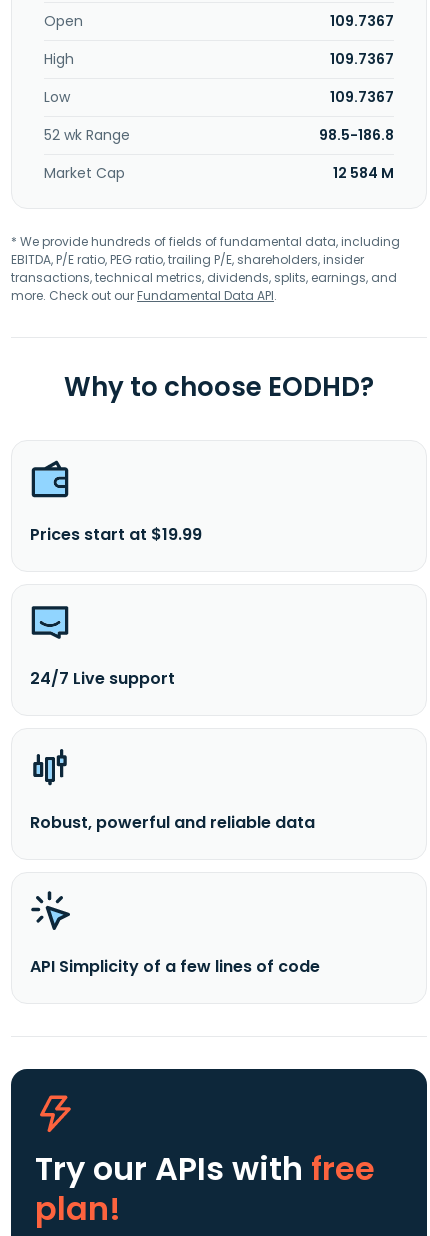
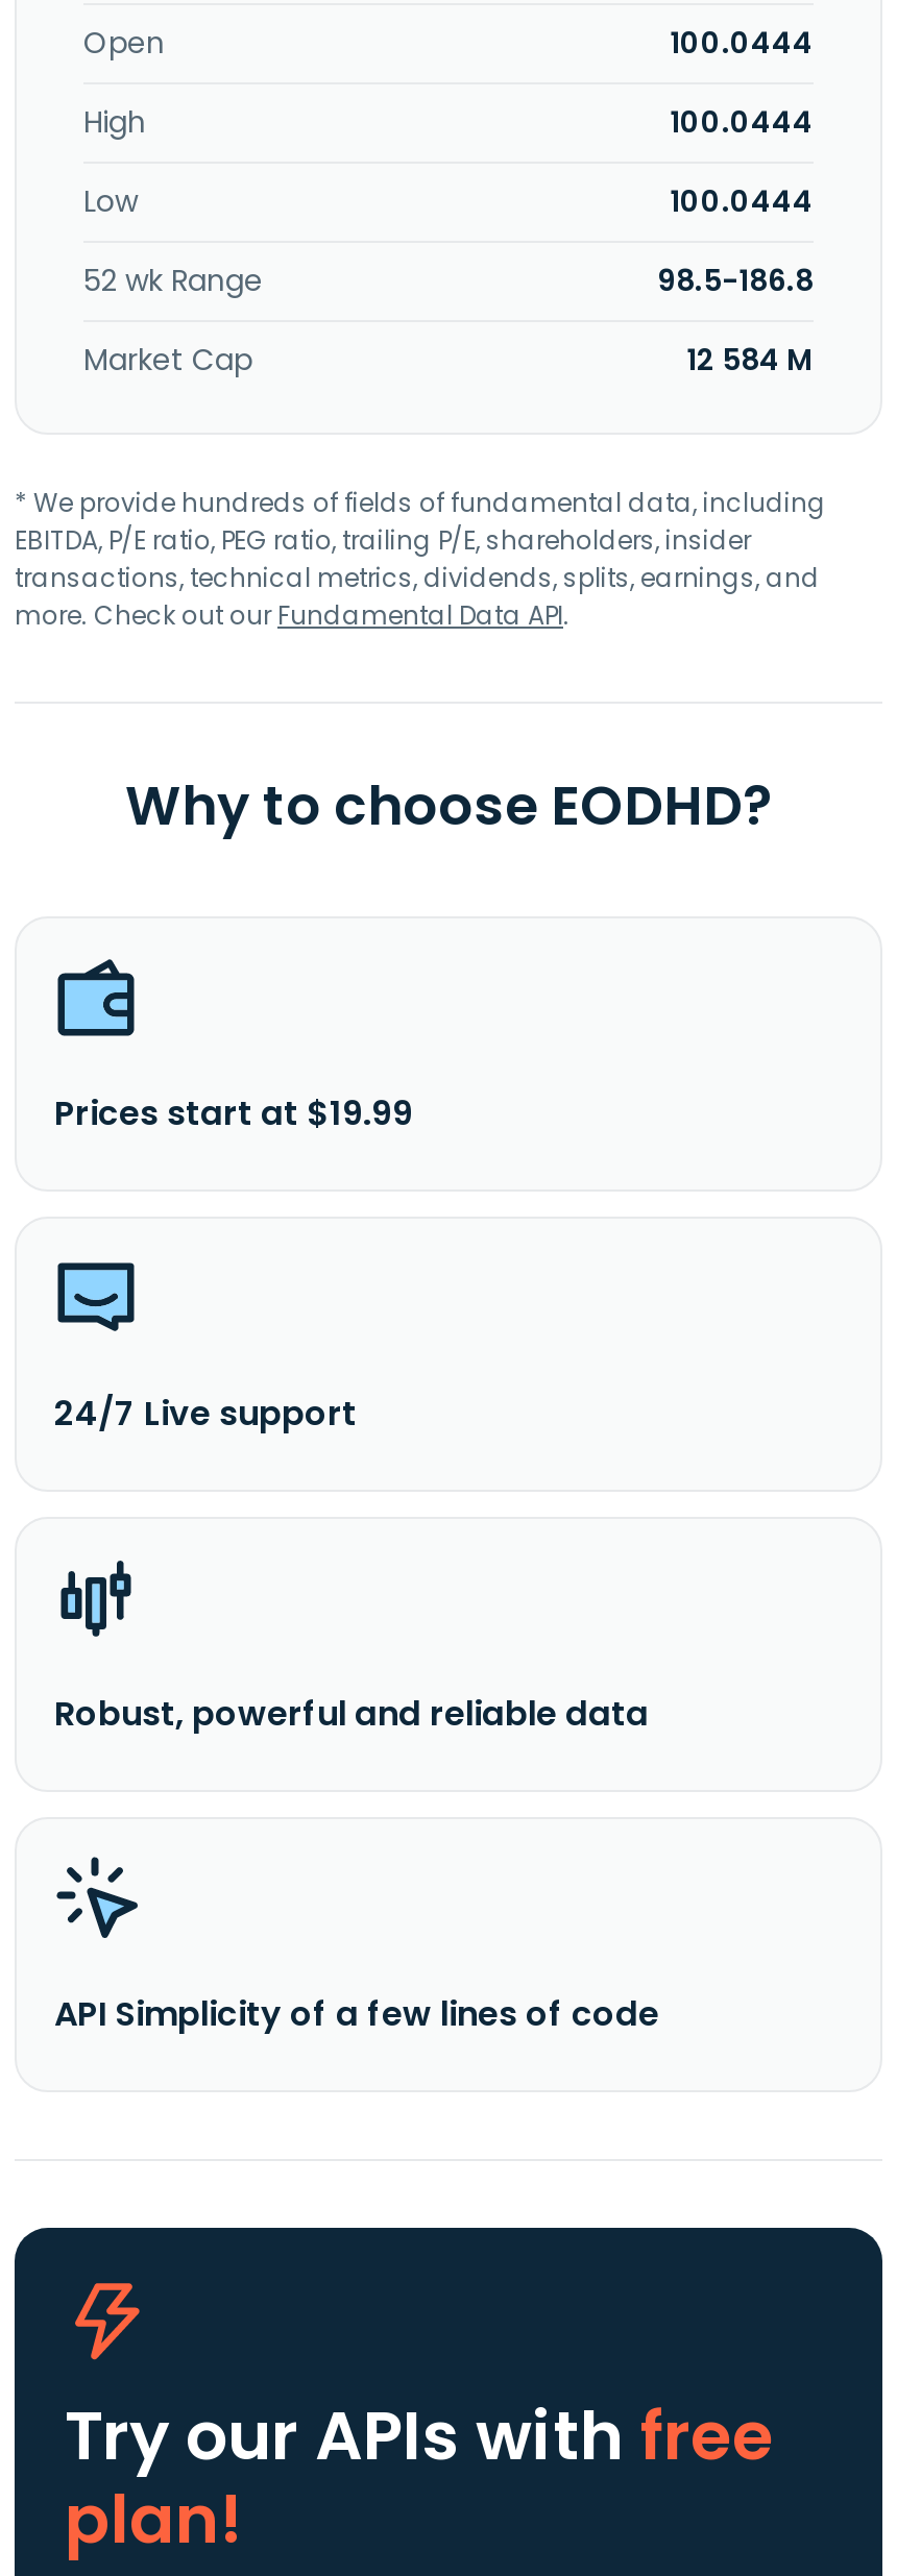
[330,11,394,31] 109.7367 -> [670,22,814,64] 100.0444
[330,49,394,69] 109.7367 -> [670,101,814,143] 100.0444
[330,87,394,107] 109.7367 -> [670,180,814,222] 100.0444

